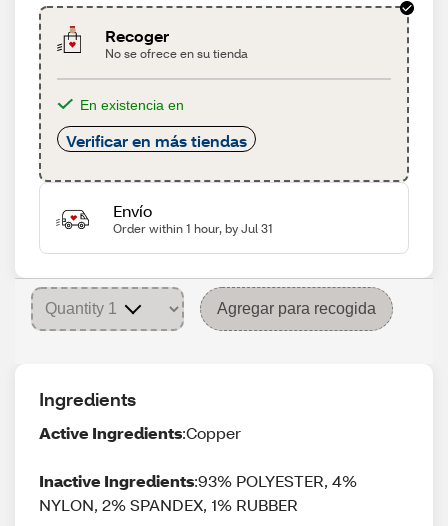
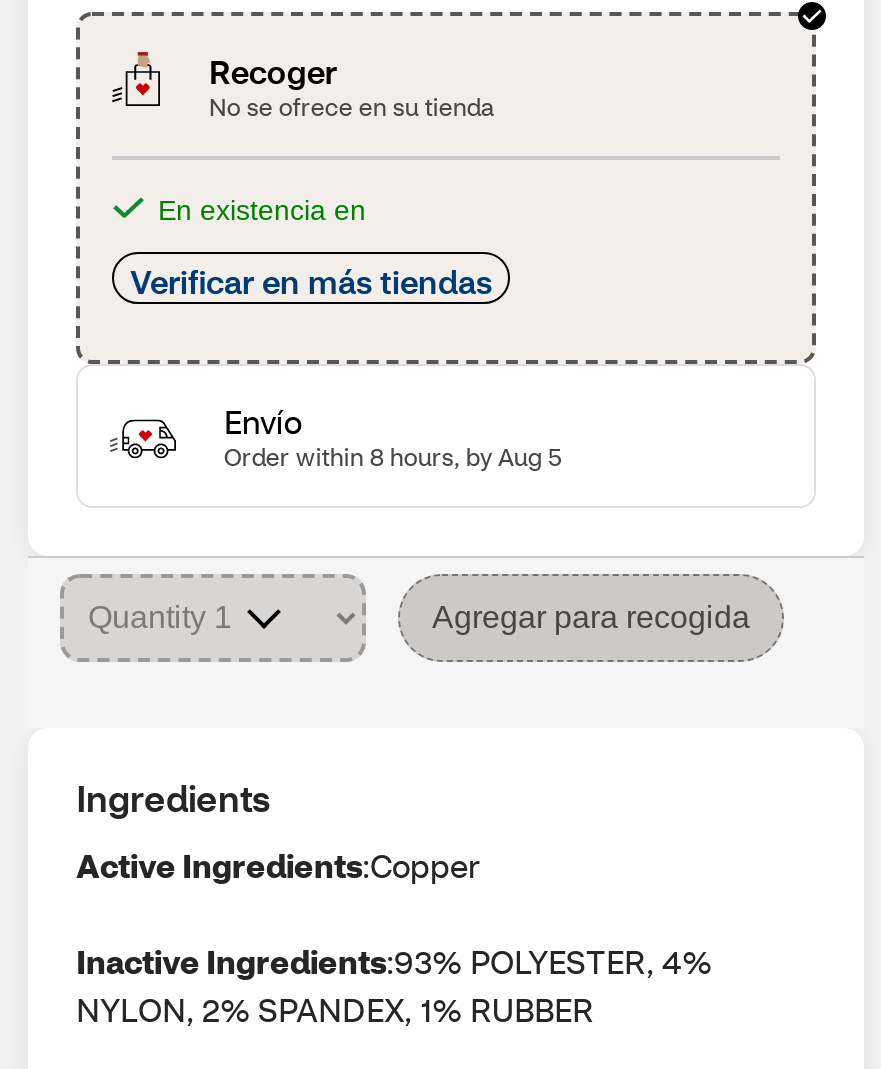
[113,221,273,236] Order within 1 hour, by Jul 31 -> [224,442,562,472] Order within 8 hours, by Aug 5

